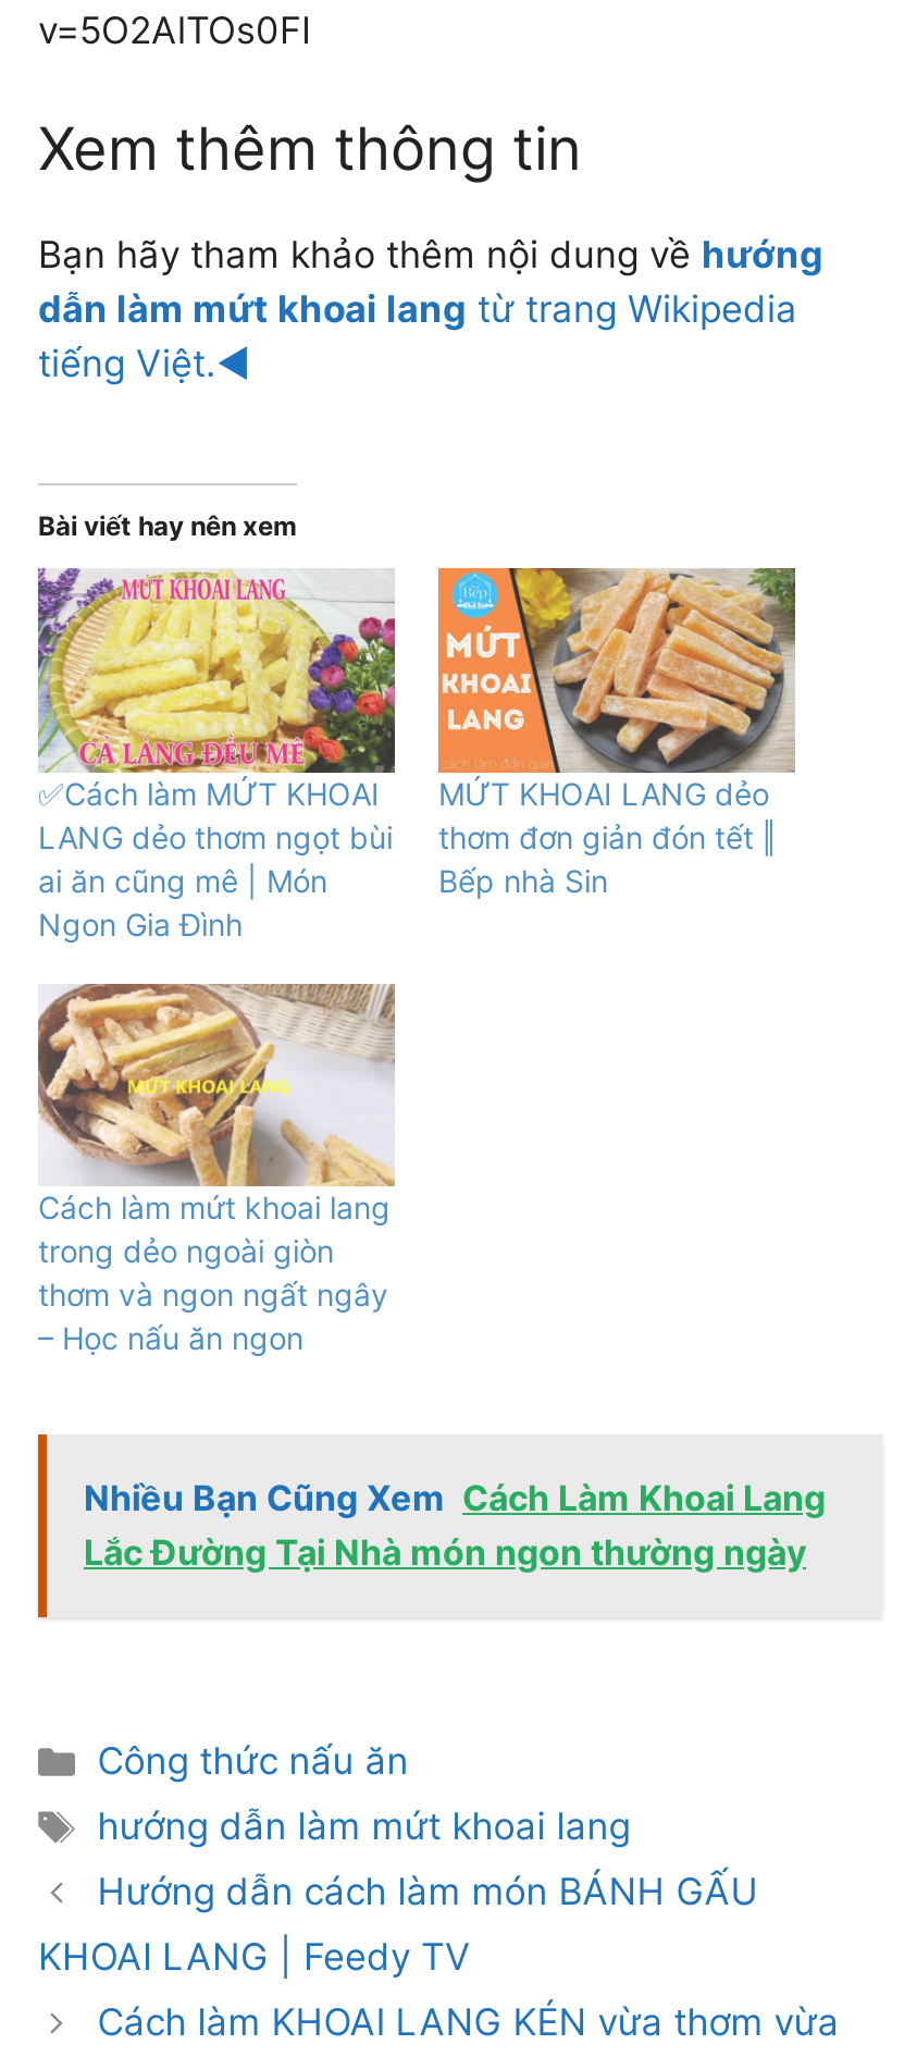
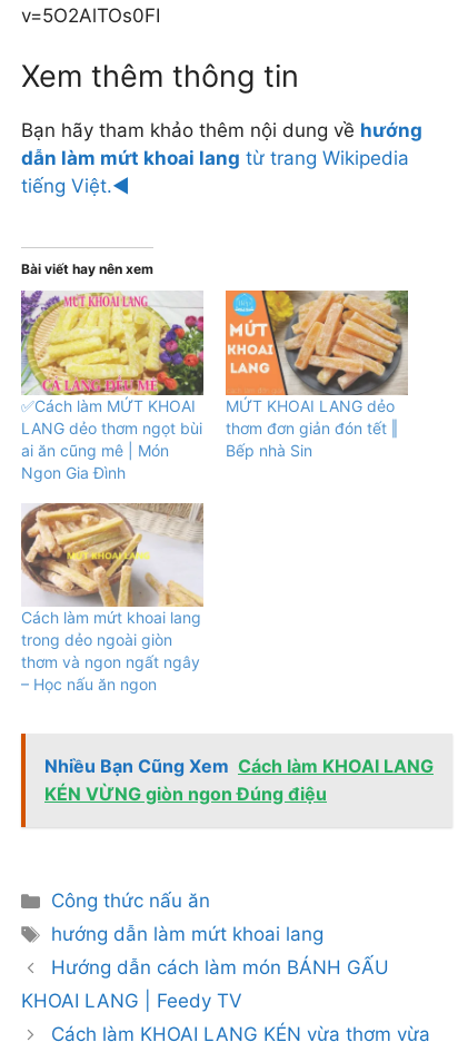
[84,1477,826,1575] Nhiều Bạn Cũng Xem Cách Làm Khoai Lang | Lắc Đường Tại Nhà món ngon thường ngày -> [44,755,434,805] Nhiều Bạn Cũng Xem Cách làm KHOAI LANG | KÉN VỪNG giòn ngon Đúng điệu

